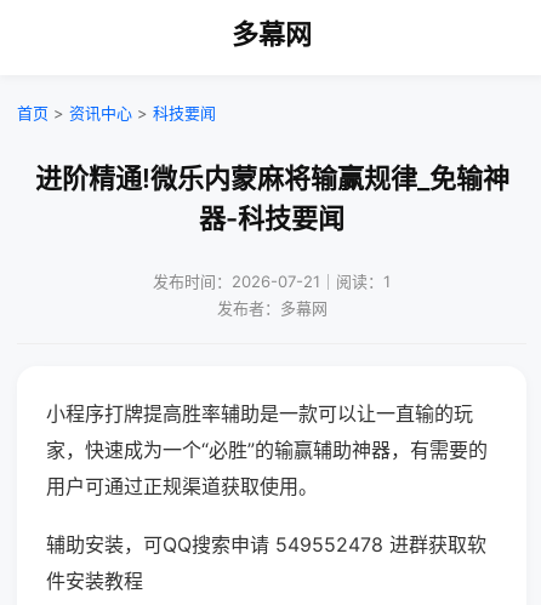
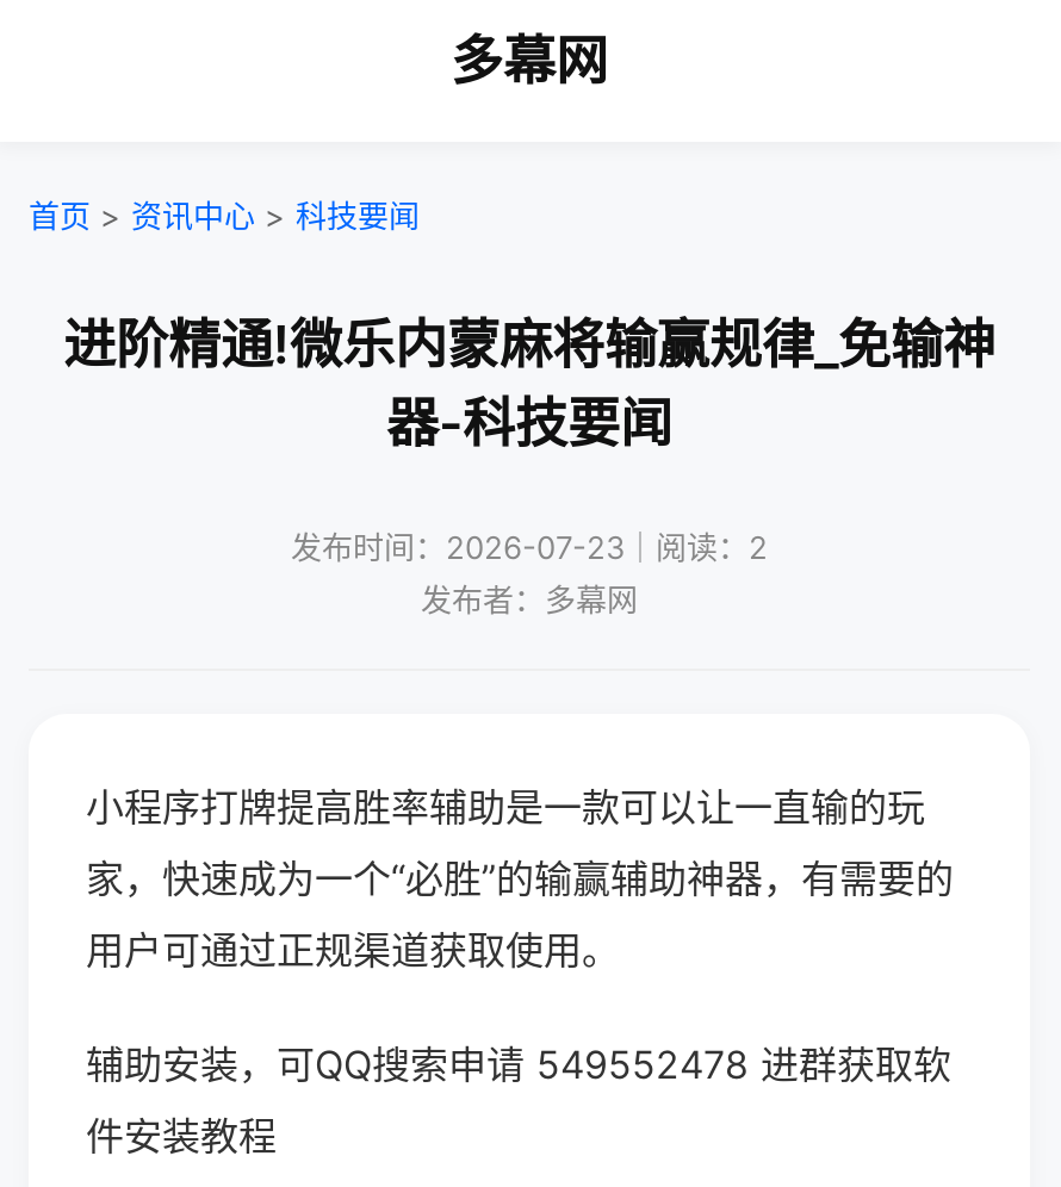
[153,272,391,291] 发布时间：2026-07-21｜阅读：1 -> [291,528,768,566] 发布时间：2026-07-23｜阅读：2

